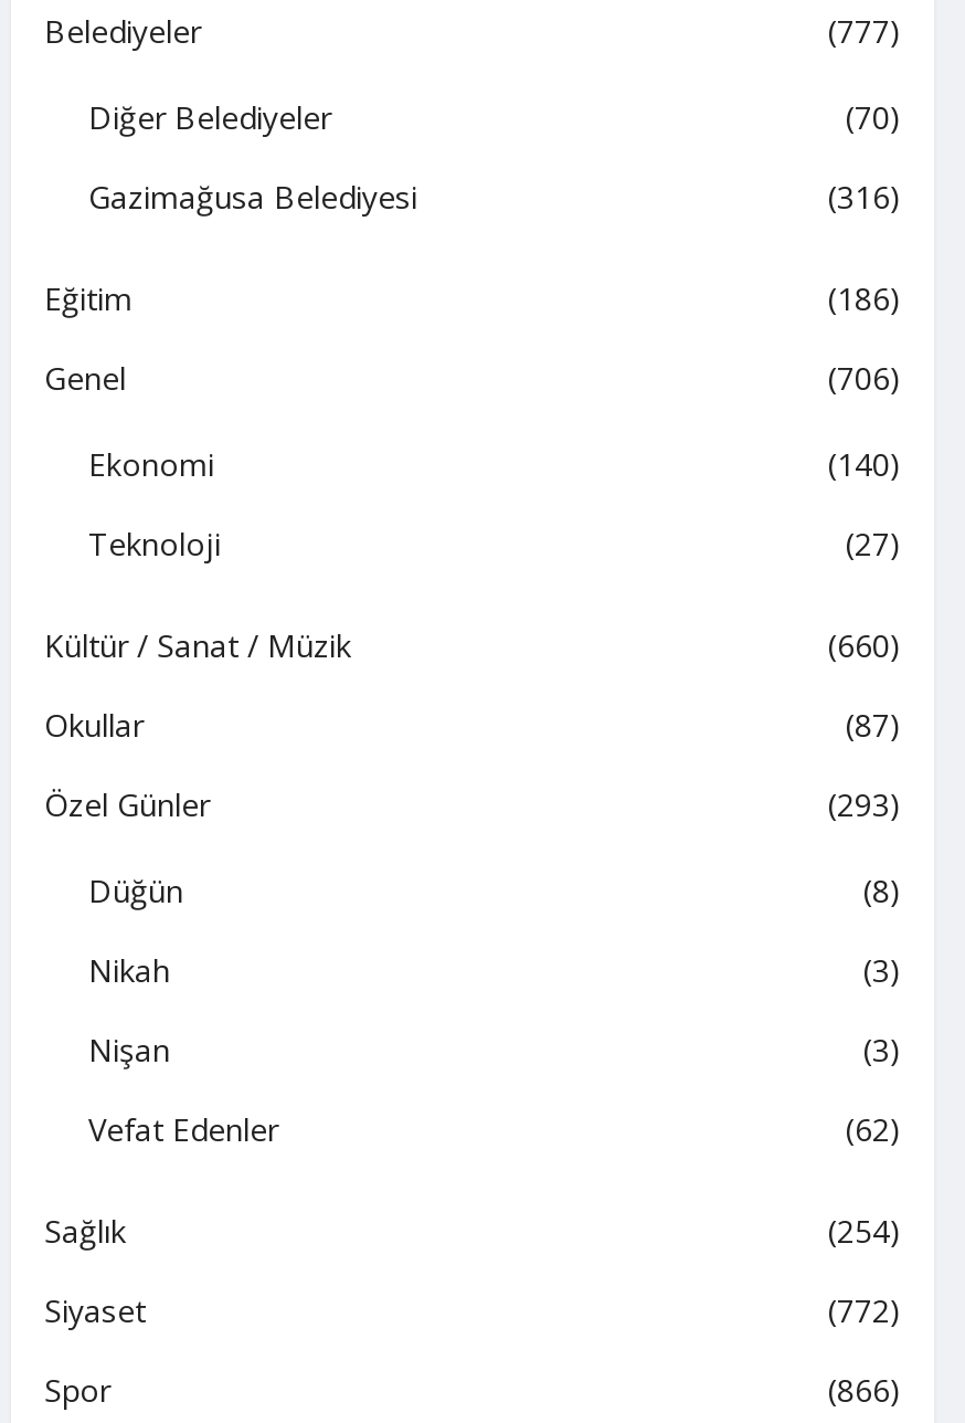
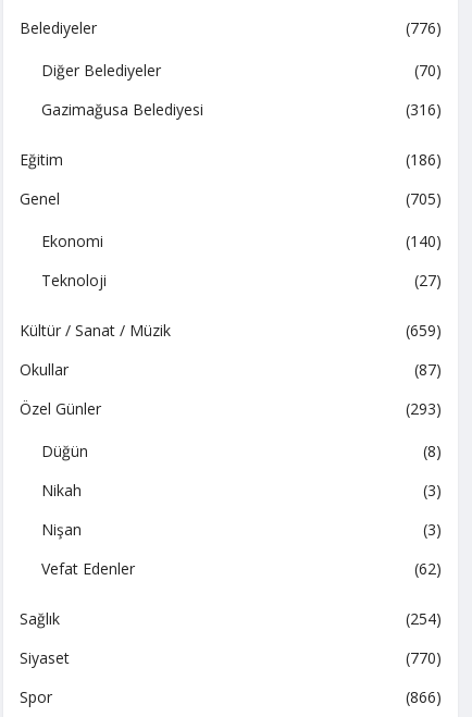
[828,9,901,51] (777) -> [406,17,442,38] (776)
[828,356,901,398] (706) -> [406,188,442,209] (705)
[828,624,901,666] (660) -> [406,320,442,340] (659)
[828,1289,901,1331] (772) -> [406,647,442,668] (770)

